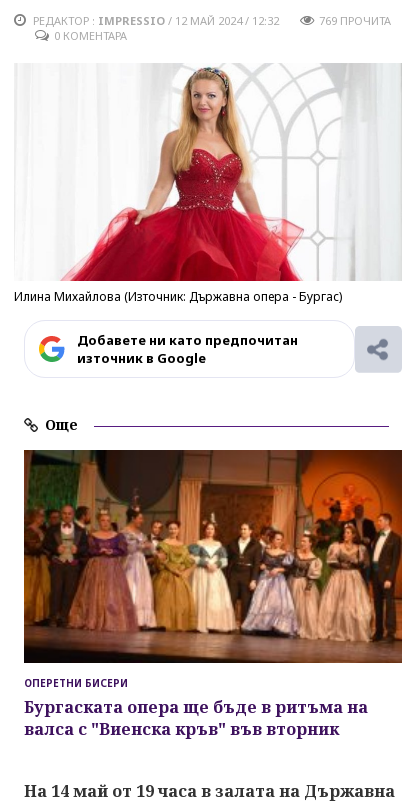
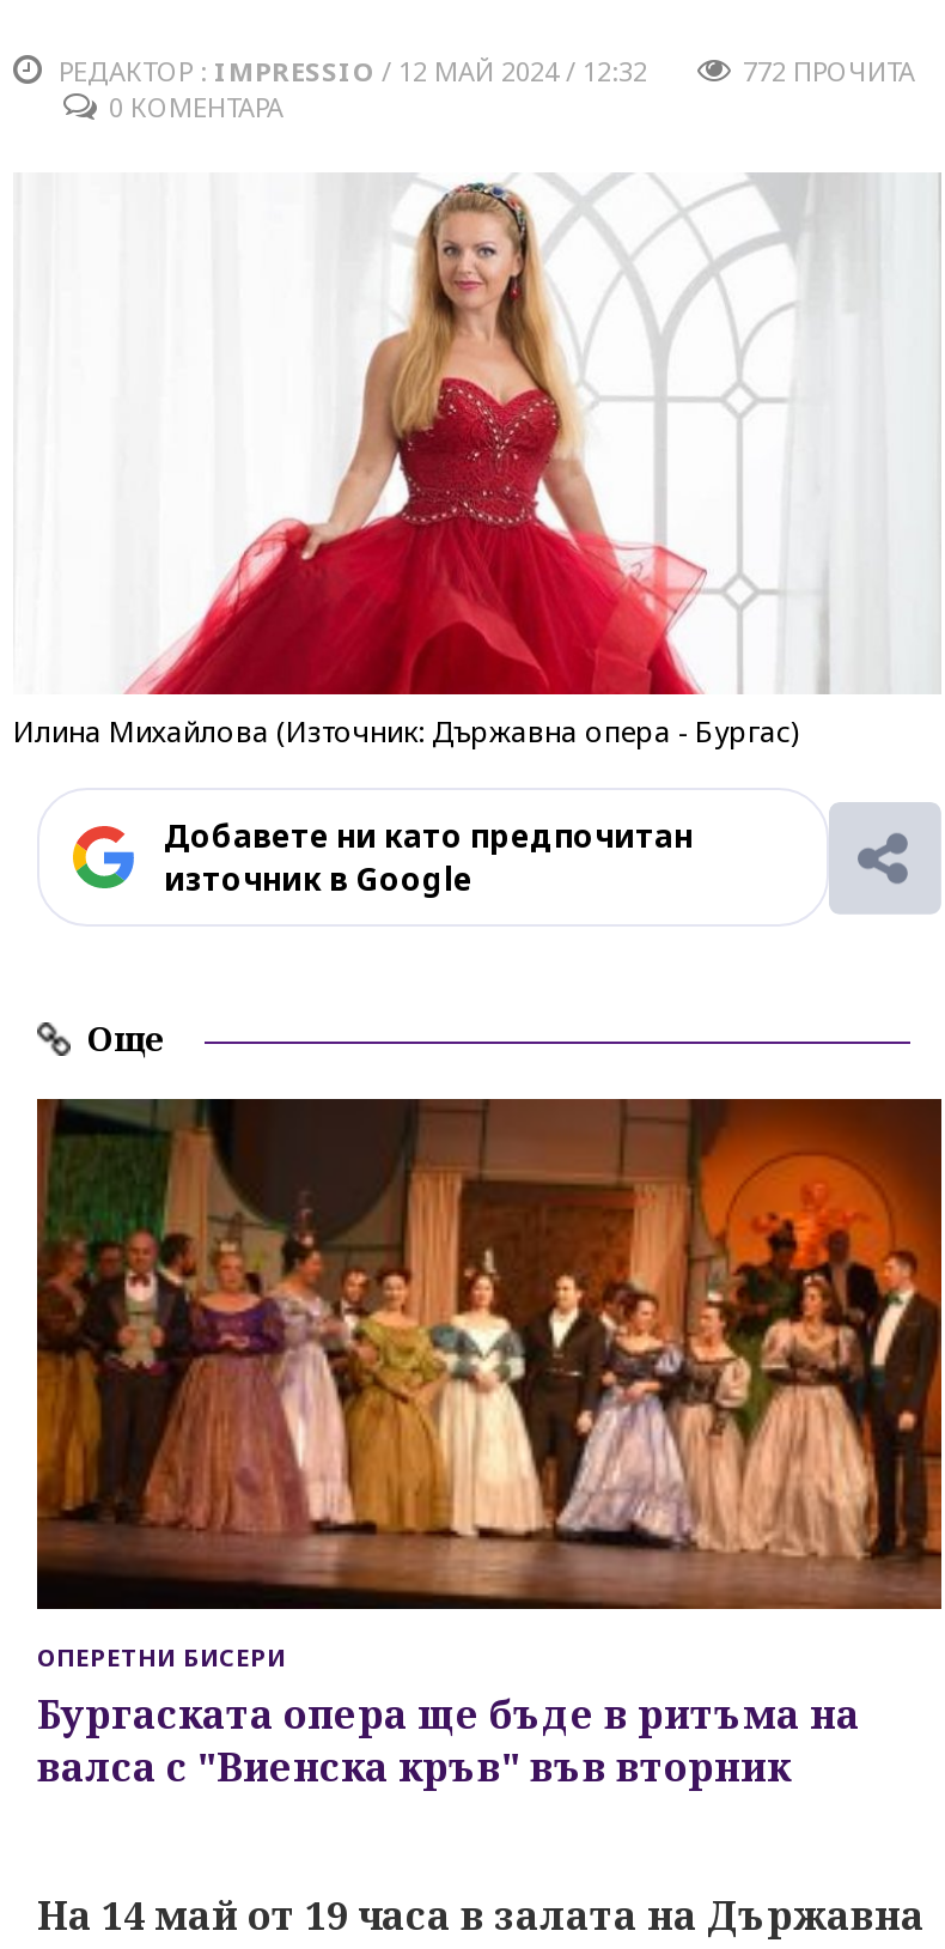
[319,13,391,28] 769 ПРОЧИТА -> [743,53,915,89] 772 ПРОЧИТА

